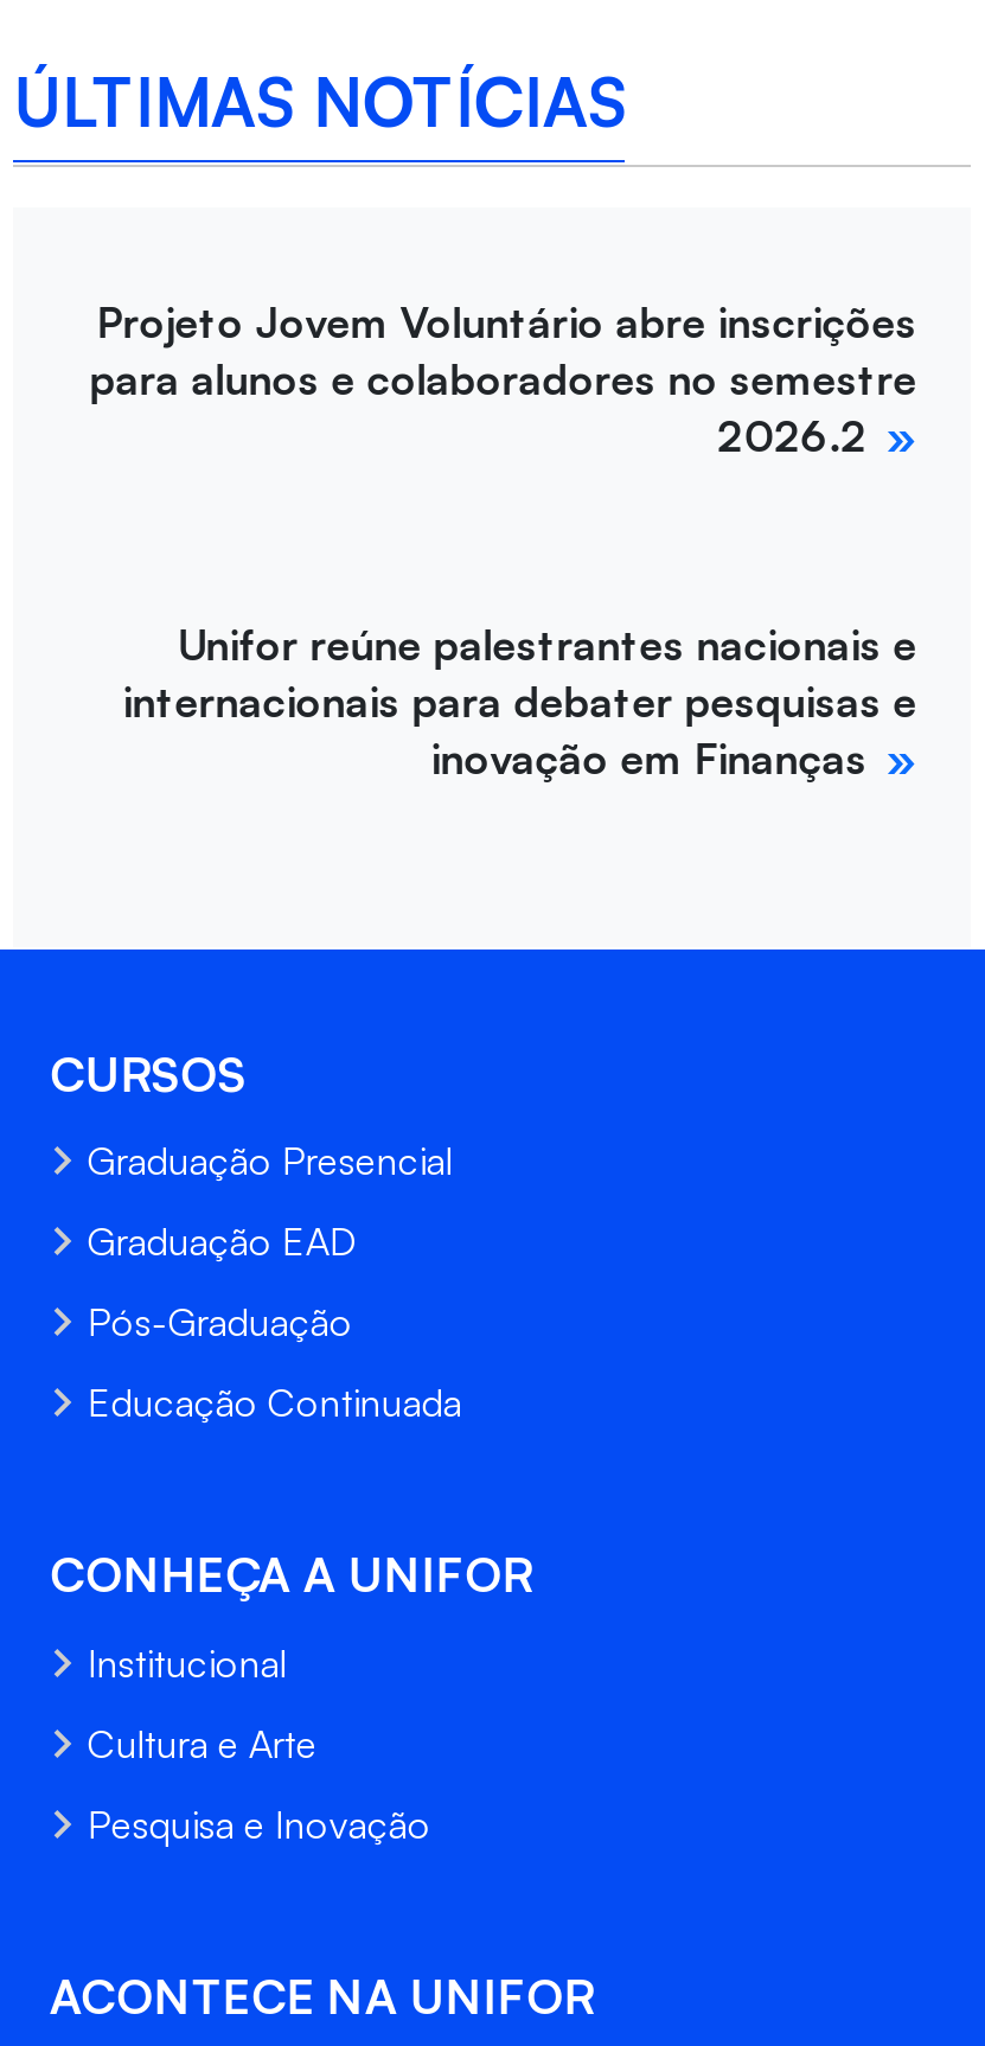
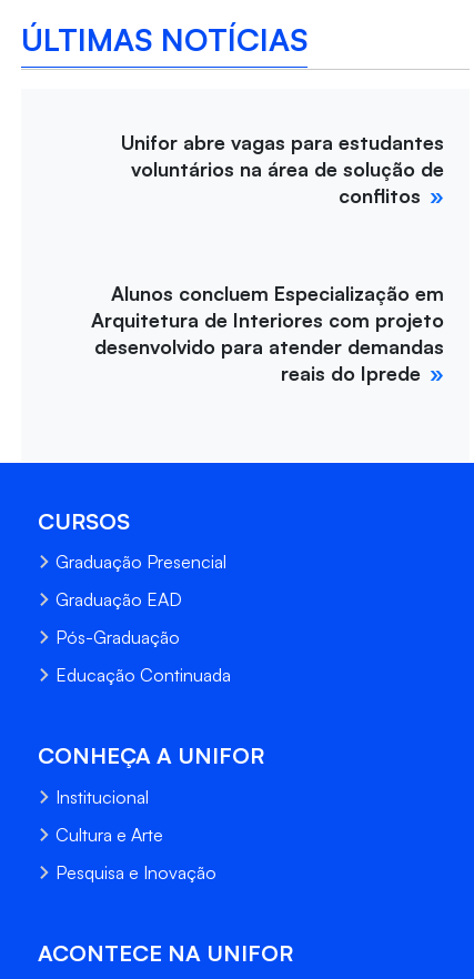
[89,296,917,462] Projeto Jovem Voluntário abre inscrições | para alunos e colaboradores no semestre | 2026.2 -> [121,130,444,208] Unifor abre vagas para estudantes | voluntários na área de solução de | conflitos
[123,618,917,784] Unifor reúne palestrantes nacionais e | internacionais para debater pesquisas e | inovação em Finanças -> [91,281,444,385] Alunos concluem Especialização em | Arquitetura de Interiores com projeto | desenvolvido para atender demandas | reais do Iprede

